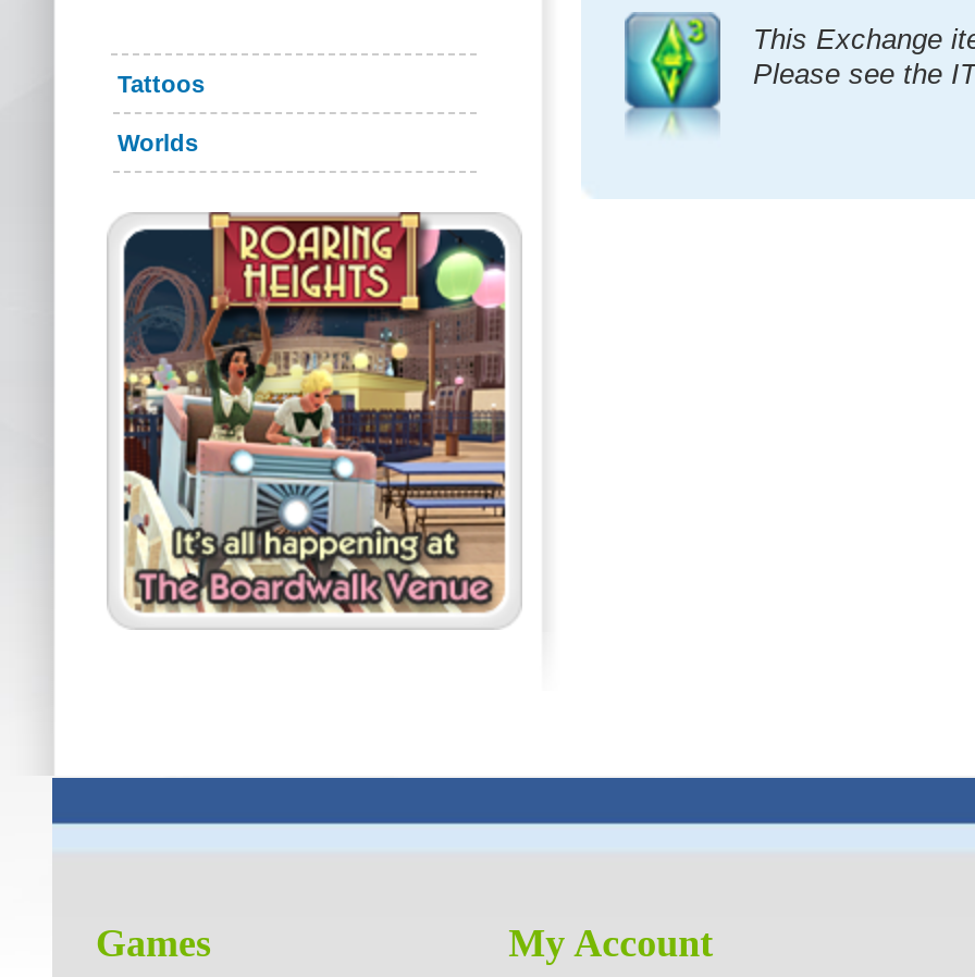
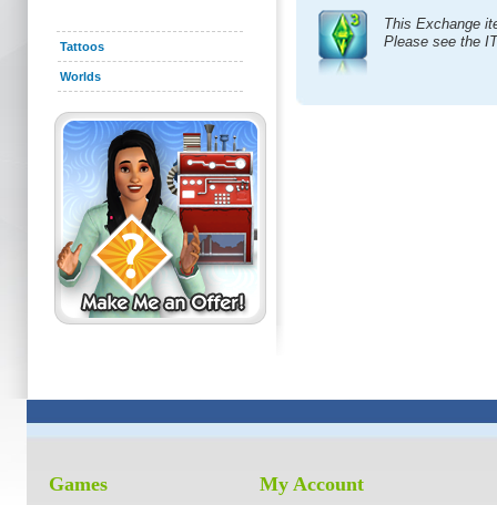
[111,210,507,617] [image] -> [55,112,258,319] [image]

